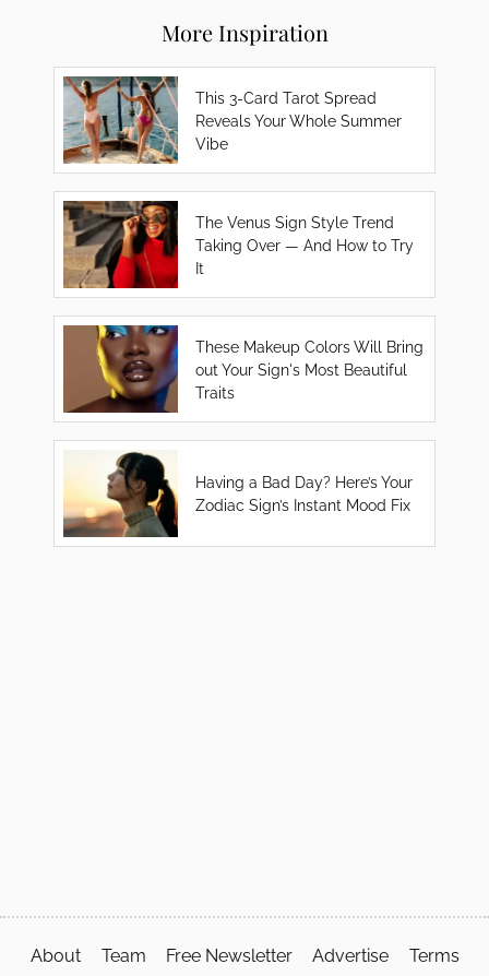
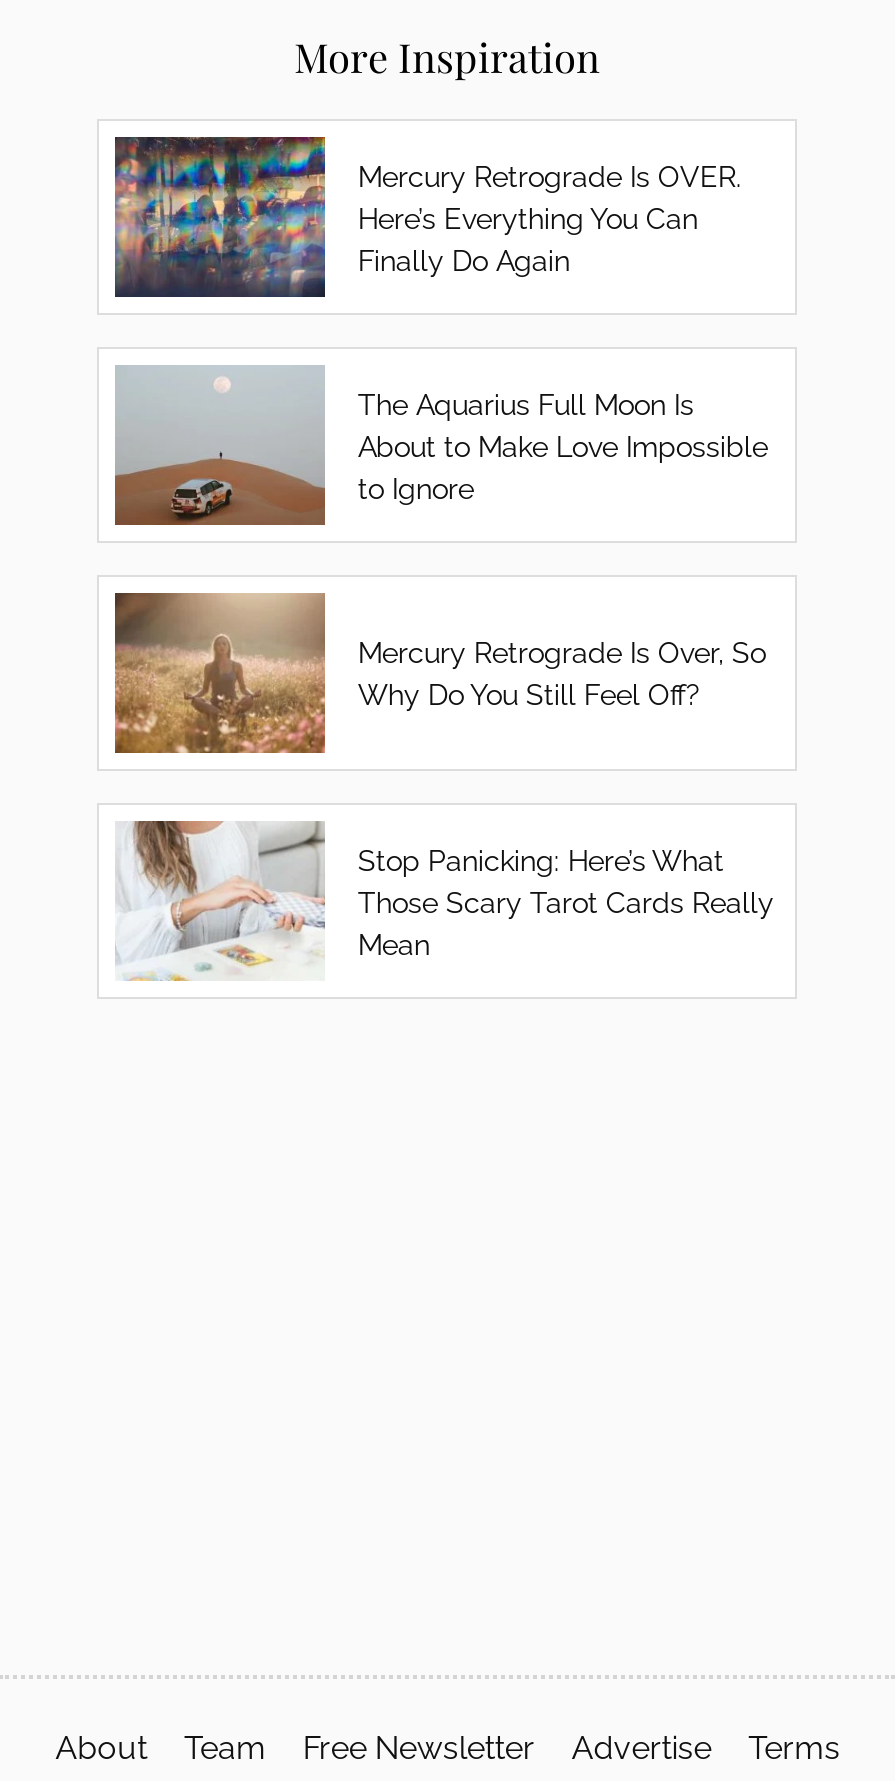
[63,76,402,165] [image] | This 3-Card Tarot Spread | Reveals Your Whole Summer | Vibe -> [113,135,742,299] [image] | Mercury Retrograde Is OVER. | Here’s Everything You Can | Finally Do Again
[63,200,414,289] [image] | The Venus Sign Style Trend | Taking Over — And How to Try | It -> [115,365,768,527] [image] | The Aquarius Full Moon Is | About to Make Love Impossible | to Ignore
[63,324,424,414] [image] | These Makeup Colors Will Bring | out Your Sign's Most Beautiful | Traits -> [115,591,766,755] [image] | Mercury Retrograde Is Over, So | Why Do You Still Feel Off?
[62,450,413,538] [image] | Having a Bad Day? Here’s Your | Zodiac Sign’s Instant Mood Fix -> [115,819,774,983] [image] | Stop Panicking: Here’s What | Those Scary Tarot Cards Really | Mean

